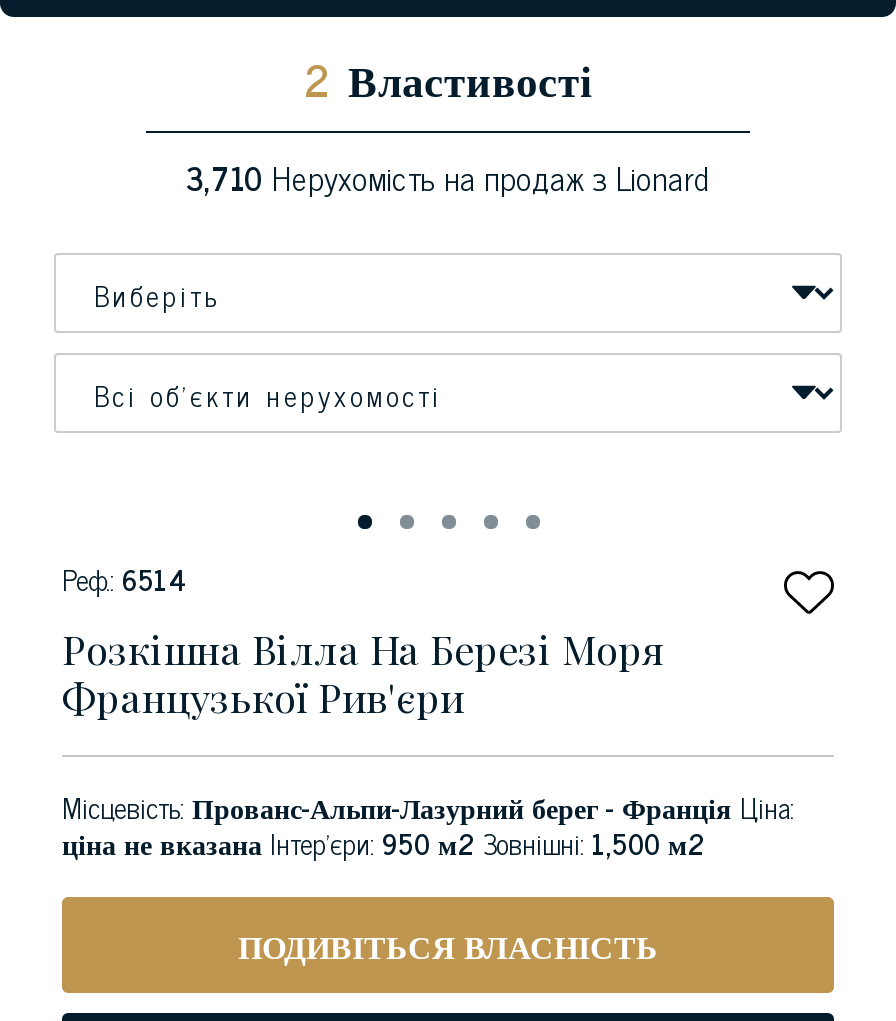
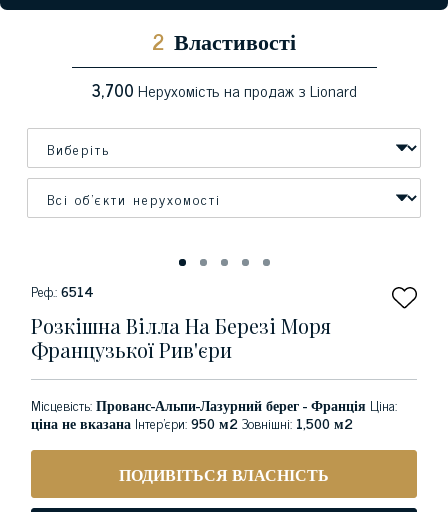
[186,151,710,203] 3,710 Нерухомість на продаж з Lionard -> [91,77,356,103] 3,700 Нерухомість на продаж з Lionard

